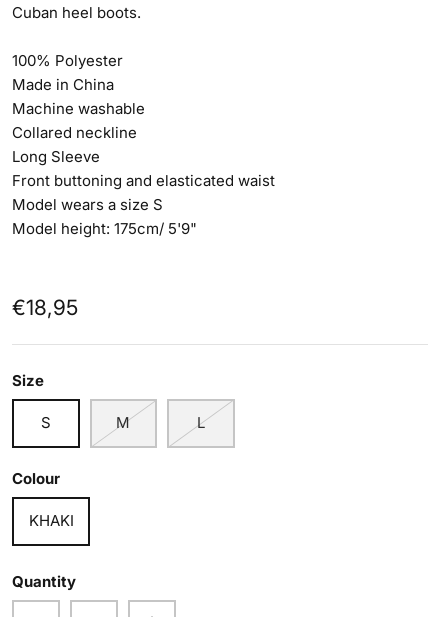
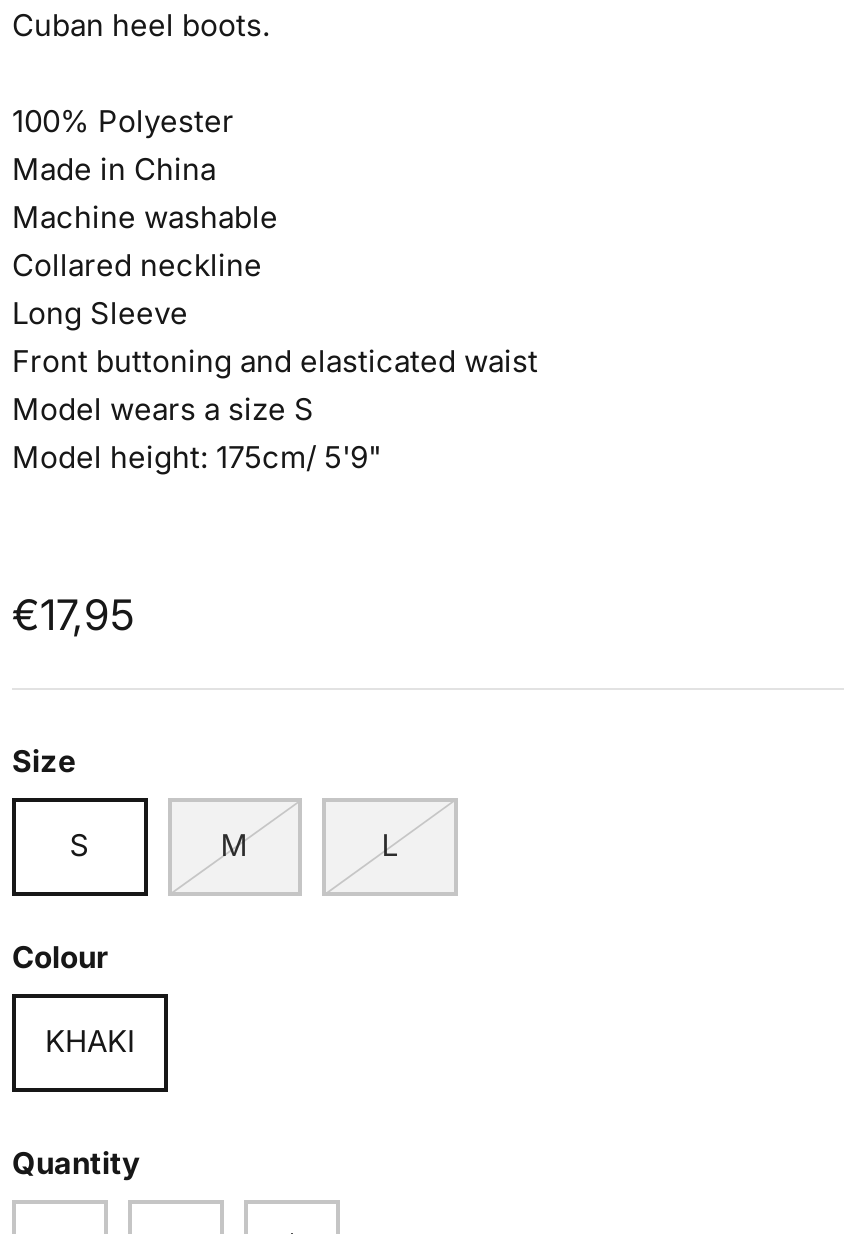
[12,295,78,320] €18,95 -> [12,590,134,640] €17,95

